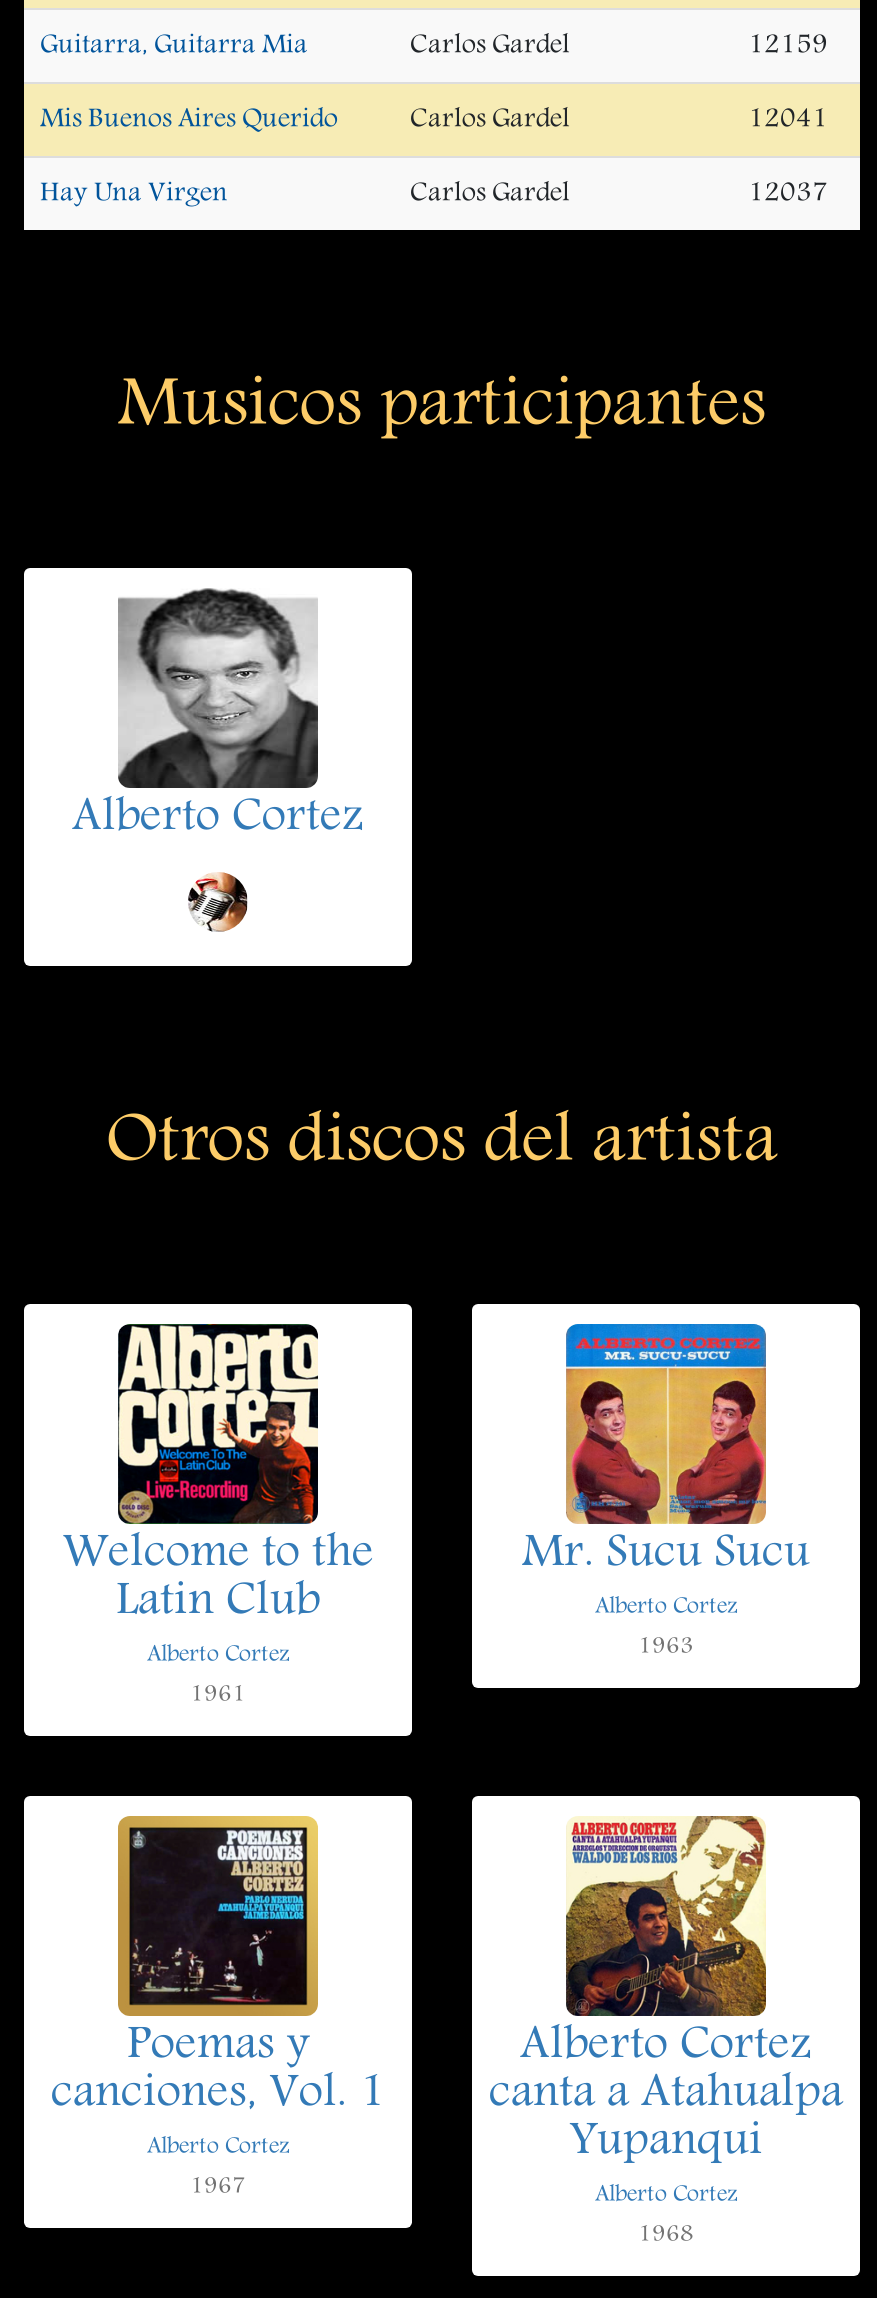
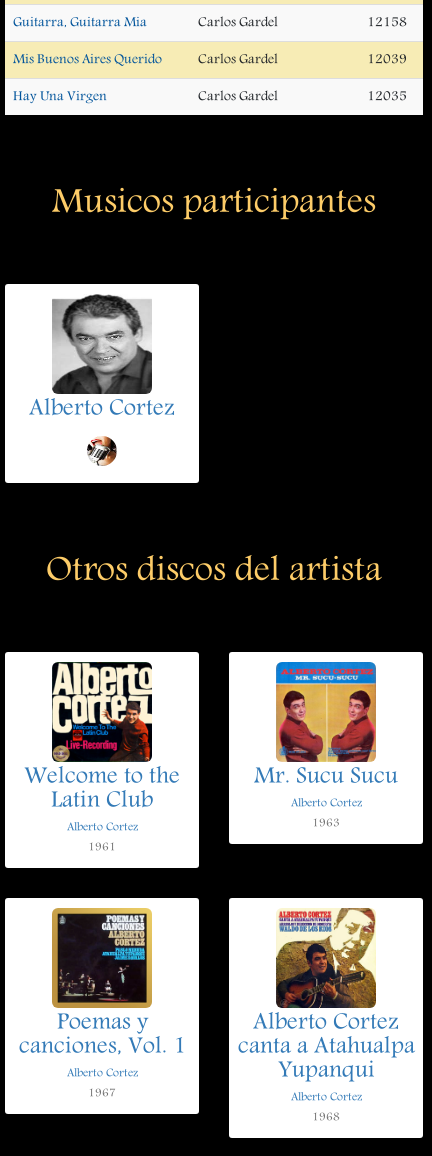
[748,27,828,63] 12159 -> [367,13,407,31] 12158
[748,101,828,137] 12041 -> [367,50,407,68] 12039
[748,175,828,211] 12037 -> [367,87,407,105] 12035

